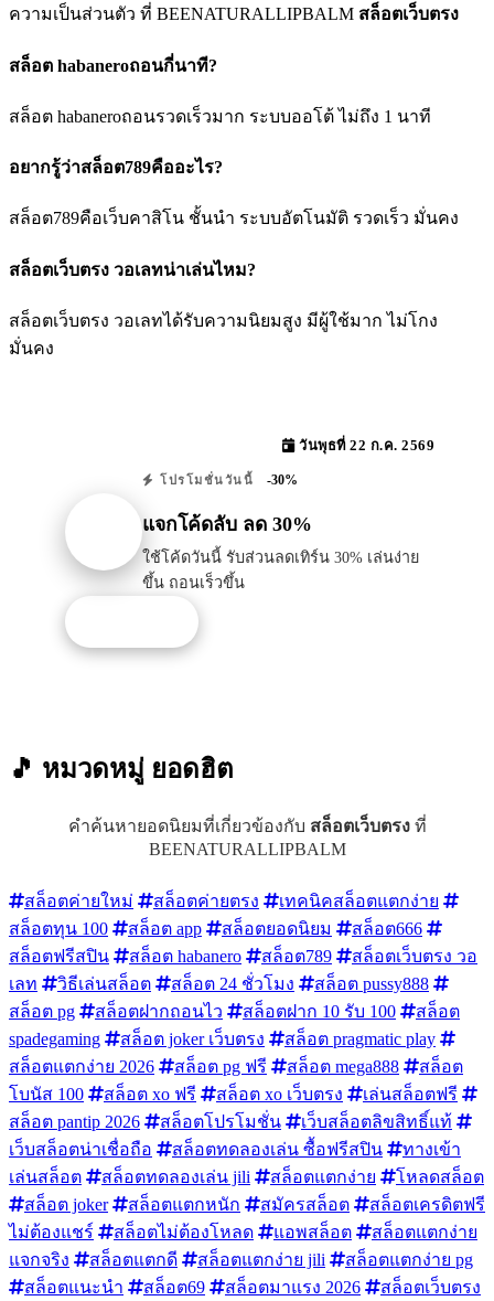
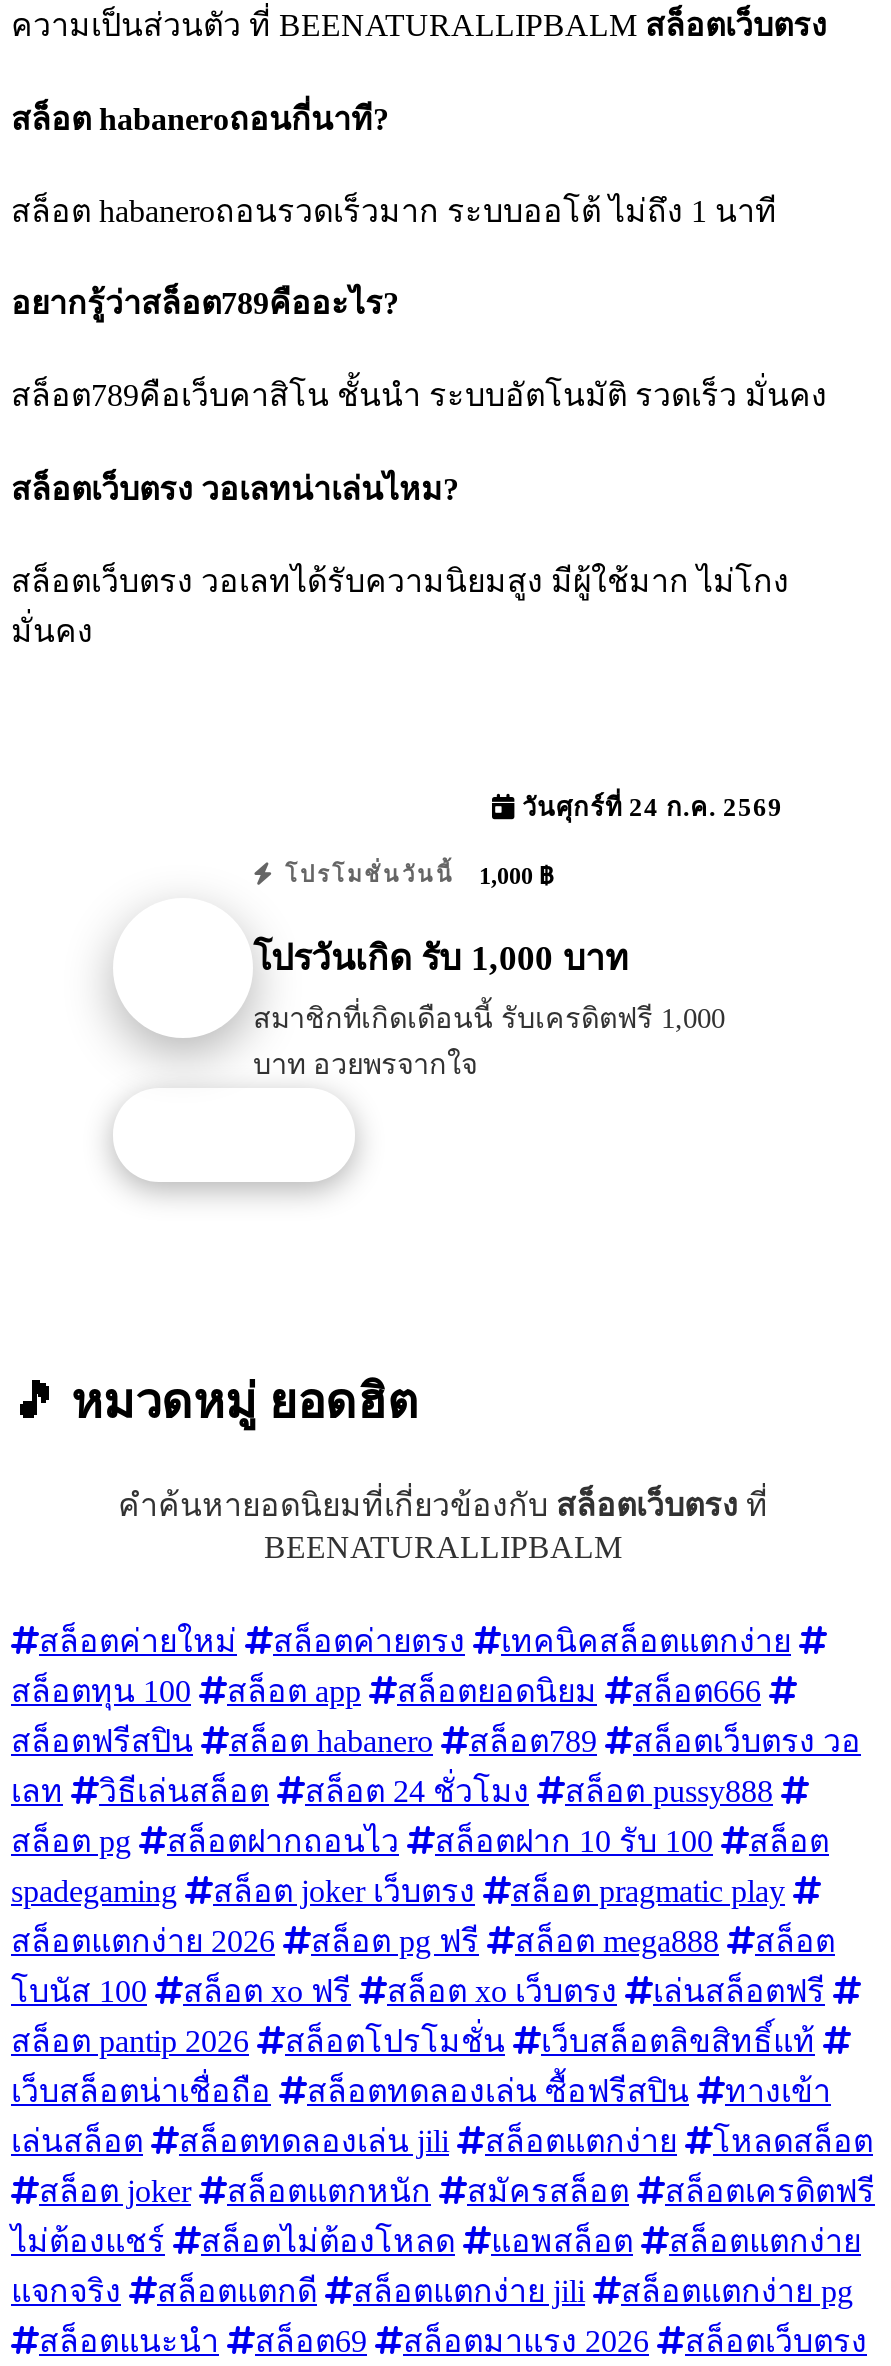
[295,438,434,453] วันพุธที่ 22 ก.ค. 2569 -> [515,794,783,822] วันศุกร์ที่ 24 ก.ค. 2569
[155,472,298,488] โปรโมชั่นวันนี้ -30% -> [276,862,553,890] โปรโมชั่นวันนี้ 1,000 ฿
[142,513,312,535] แจกโค้ดลับ ลด 30% -> [253,937,629,977] โปรวันเกิด รับ 1,000 บาท
[142,548,419,591] ใช้โค้ดวันนี้ รับส่วนลดเทิร์น 30% เล่นง่าย | ขึ้น ถอนเร็วขึ้น -> [253,1001,725,1079] สมาชิกที่เกิดเดือนนี้ รับเครดิตฟรี 1,000 | บาท อวยพรจากใจ

